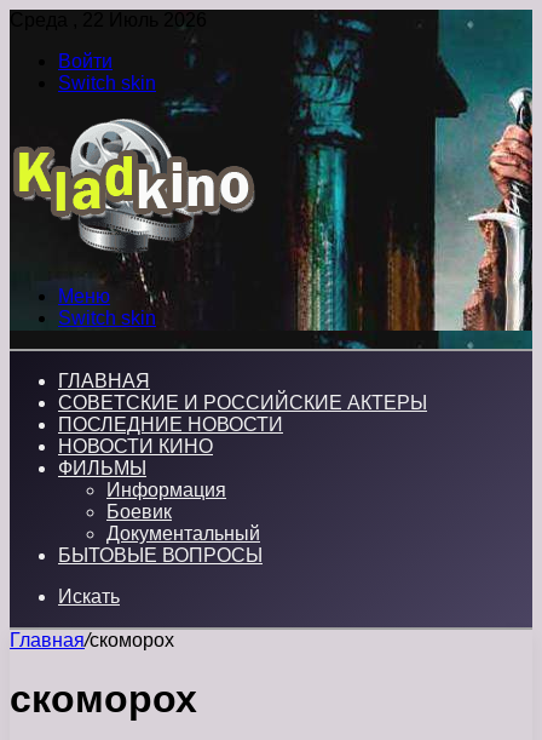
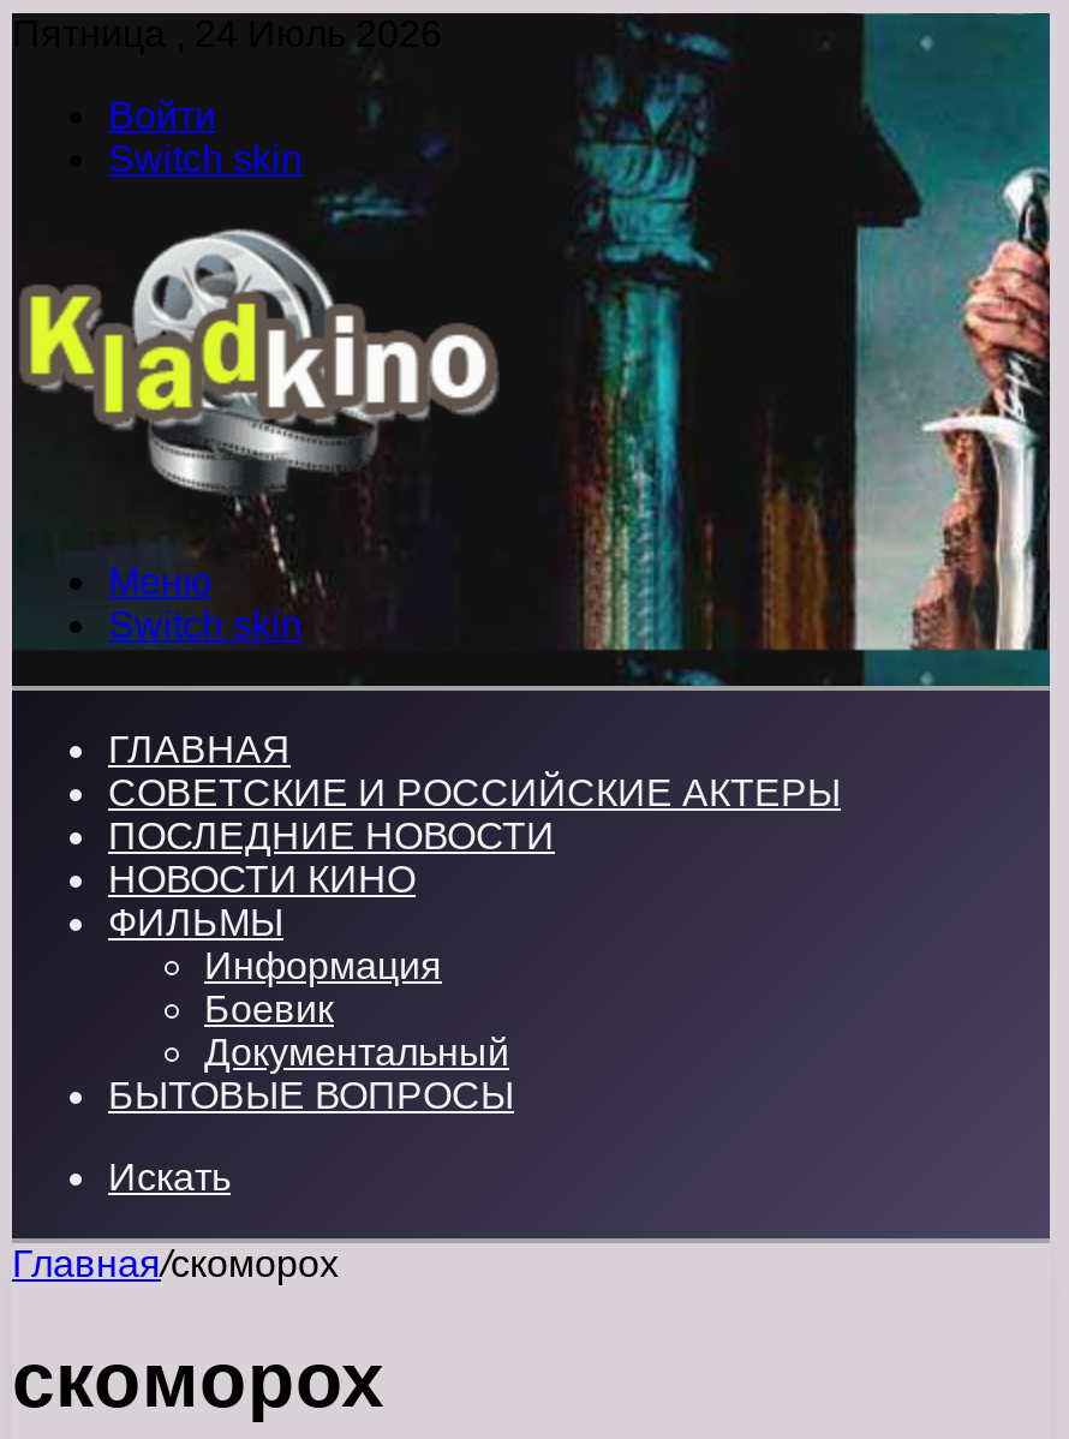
[10,10,207,30] Среда , 22 Июль 2026 -> [12,13,442,54] Пятница , 24 Июль 2026

